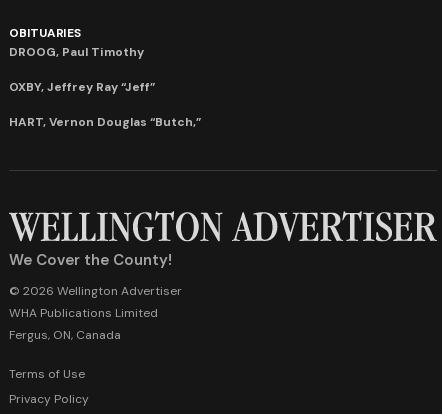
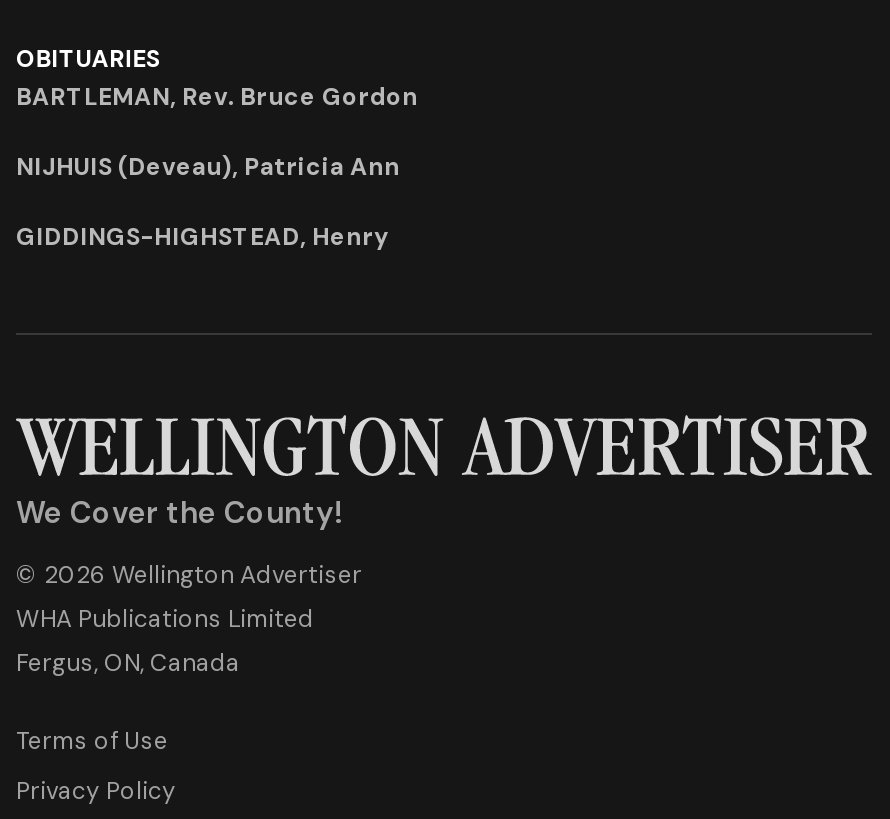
[9,44,144,60] DROOG, Paul Timothy -> [16,80,418,112] BARTLEMAN, Rev. Bruce Gordon
[9,79,155,95] OXBY, Jeffrey Ray “Jeff” -> [16,150,400,182] NIJHUIS (Deveau), Patricia Ann
[9,114,201,130] HART, Vernon Douglas “Butch,” -> [16,220,388,252] GIDDINGS-HIGHSTEAD, Henry

